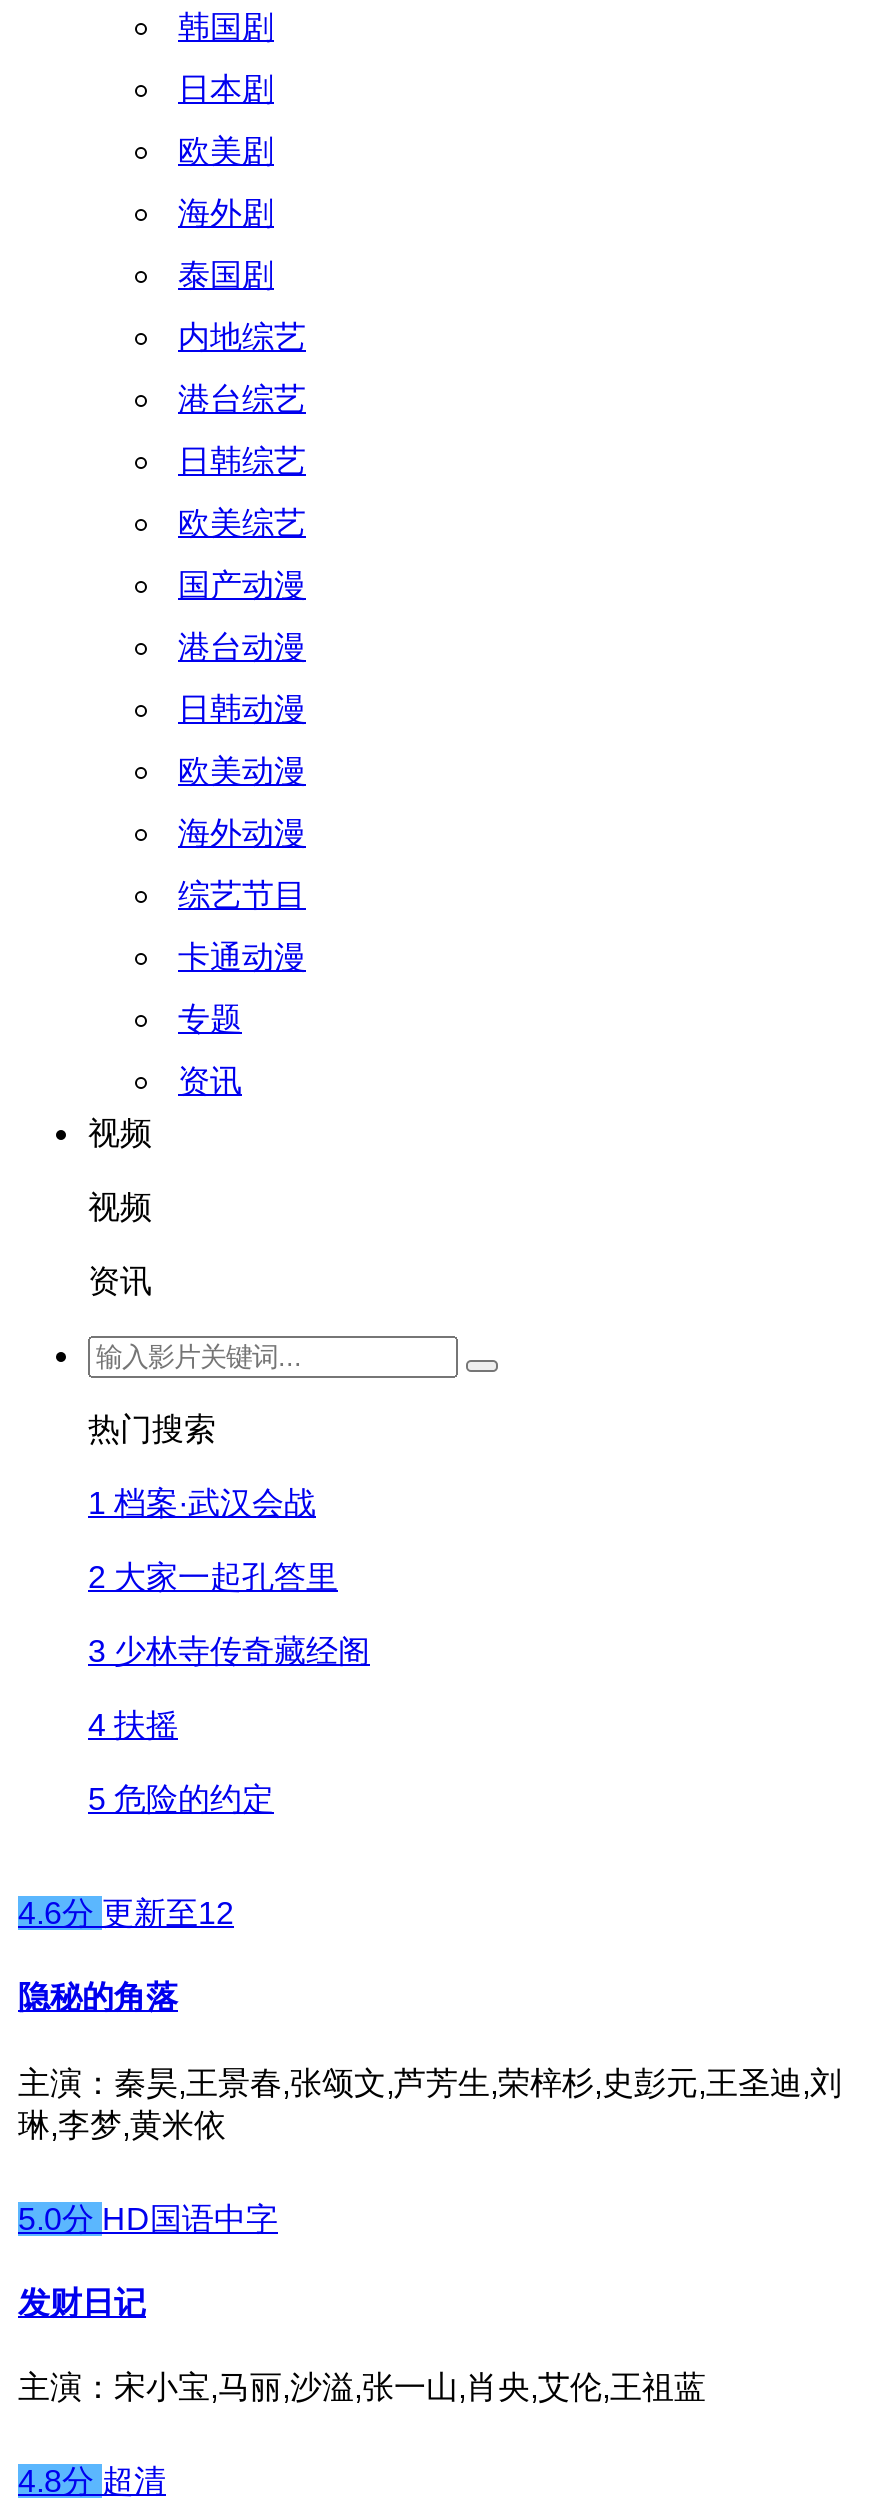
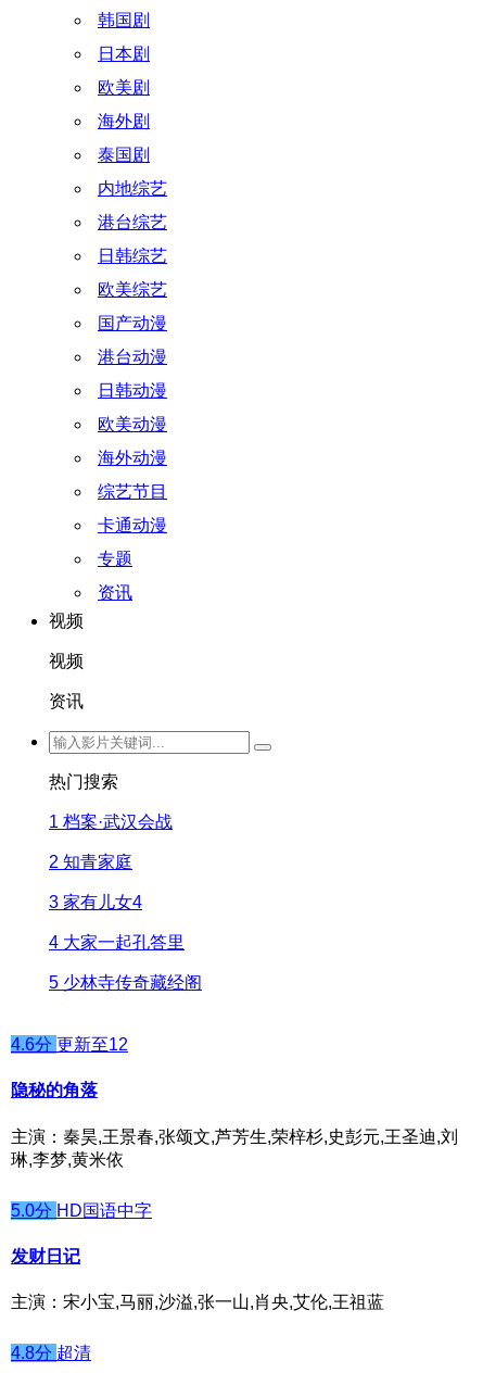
[88,1560,338,1594] 2大家一起孔答里 -> [49,853,132,871] 2知青家庭
[88,1634,370,1668] 3少林寺传奇藏经阁 -> [49,893,142,911] 3家有儿女4
[88,1708,178,1742] 4扶摇 -> [49,933,185,952] 4大家一起孔答里
[88,1782,274,1816] 5危险的约定 -> [49,973,202,992] 5少林寺传奇藏经阁

